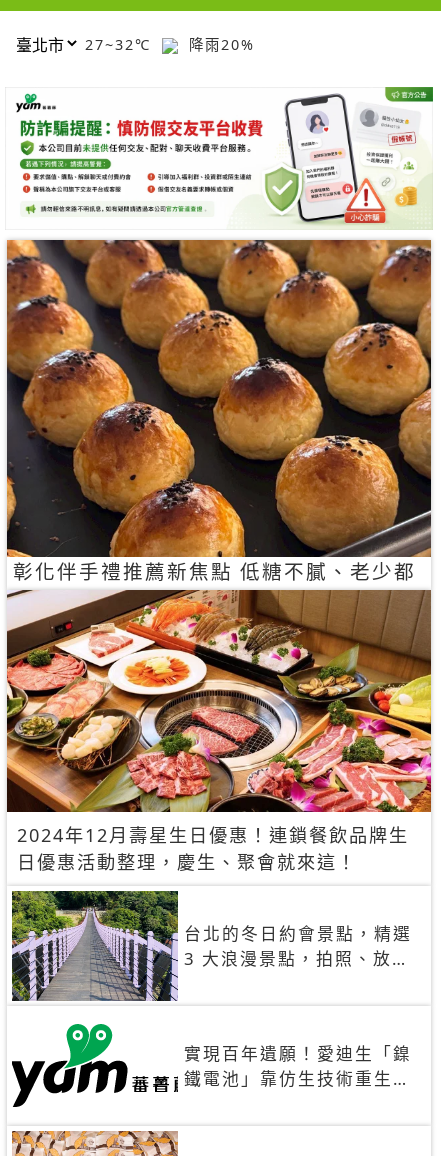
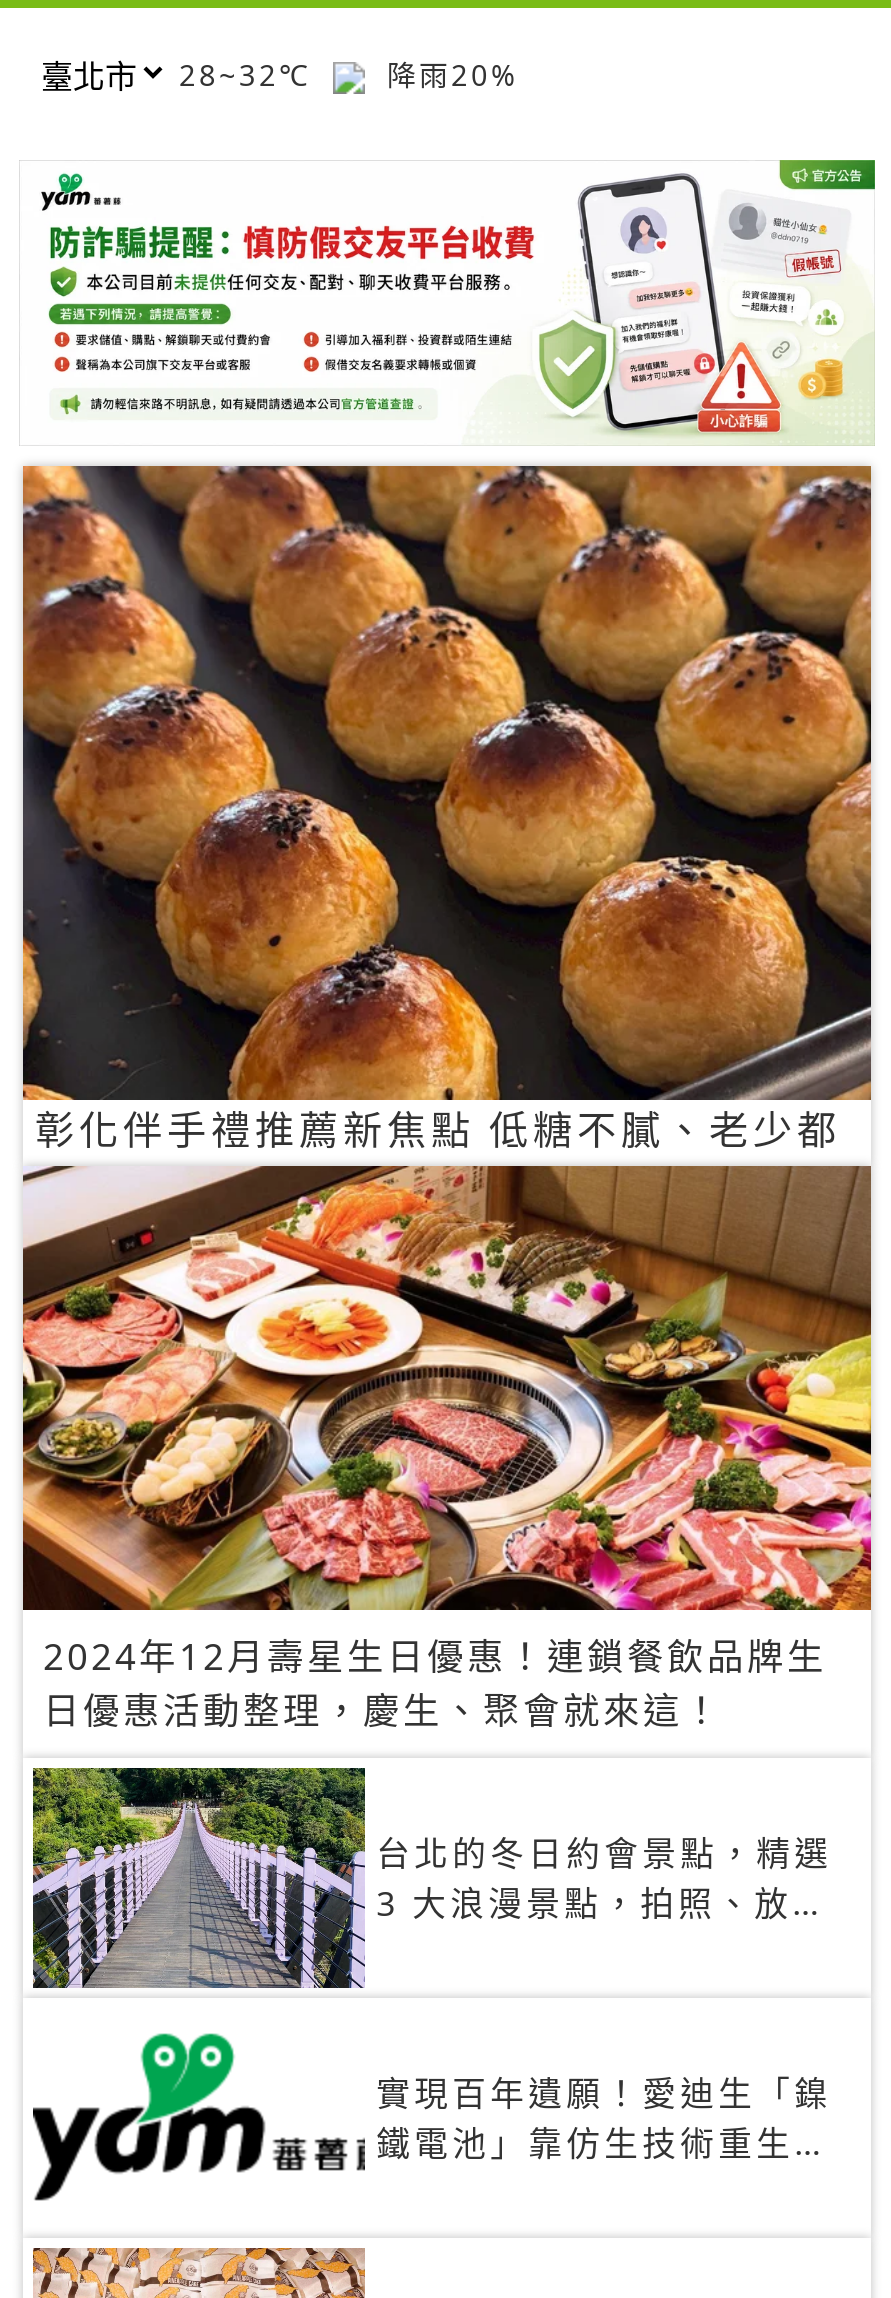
[85,34,255,53] 27~32℃ 降雨20% -> [179,55,519,93] 28~32℃ 降雨20%

